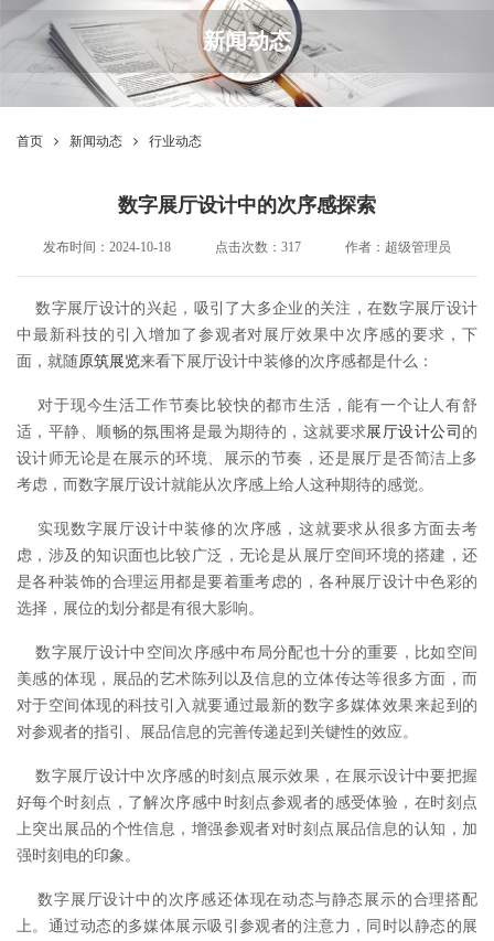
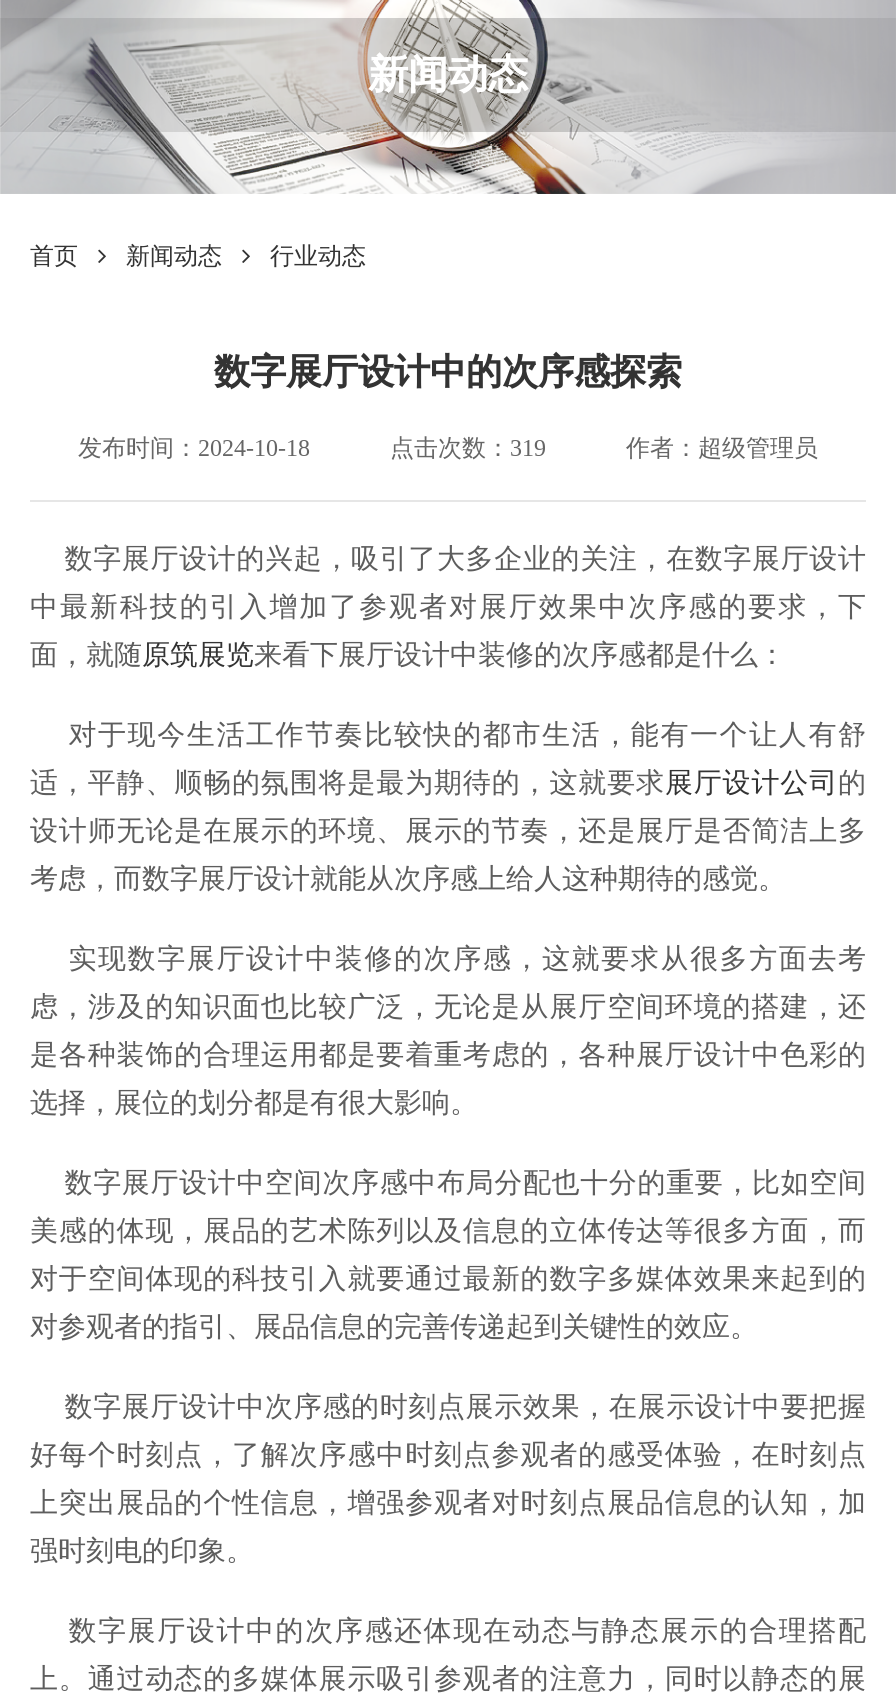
[215,239,301,255] 点击次数：317 -> [390,434,546,462] 点击次数：319

